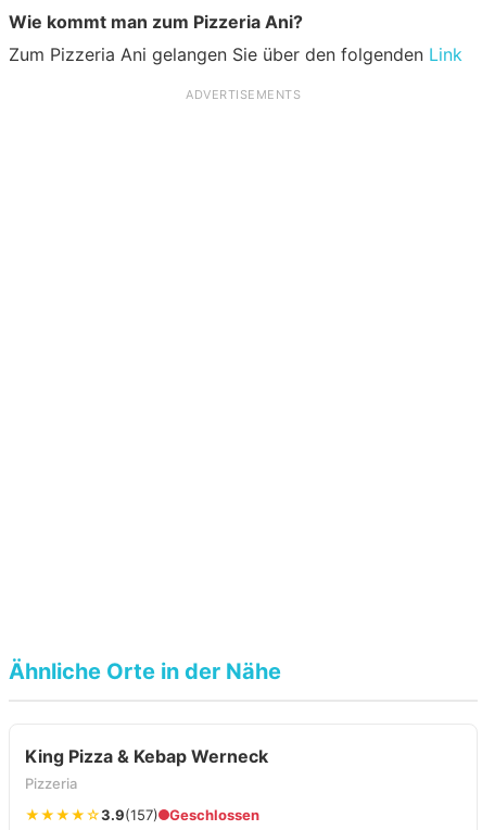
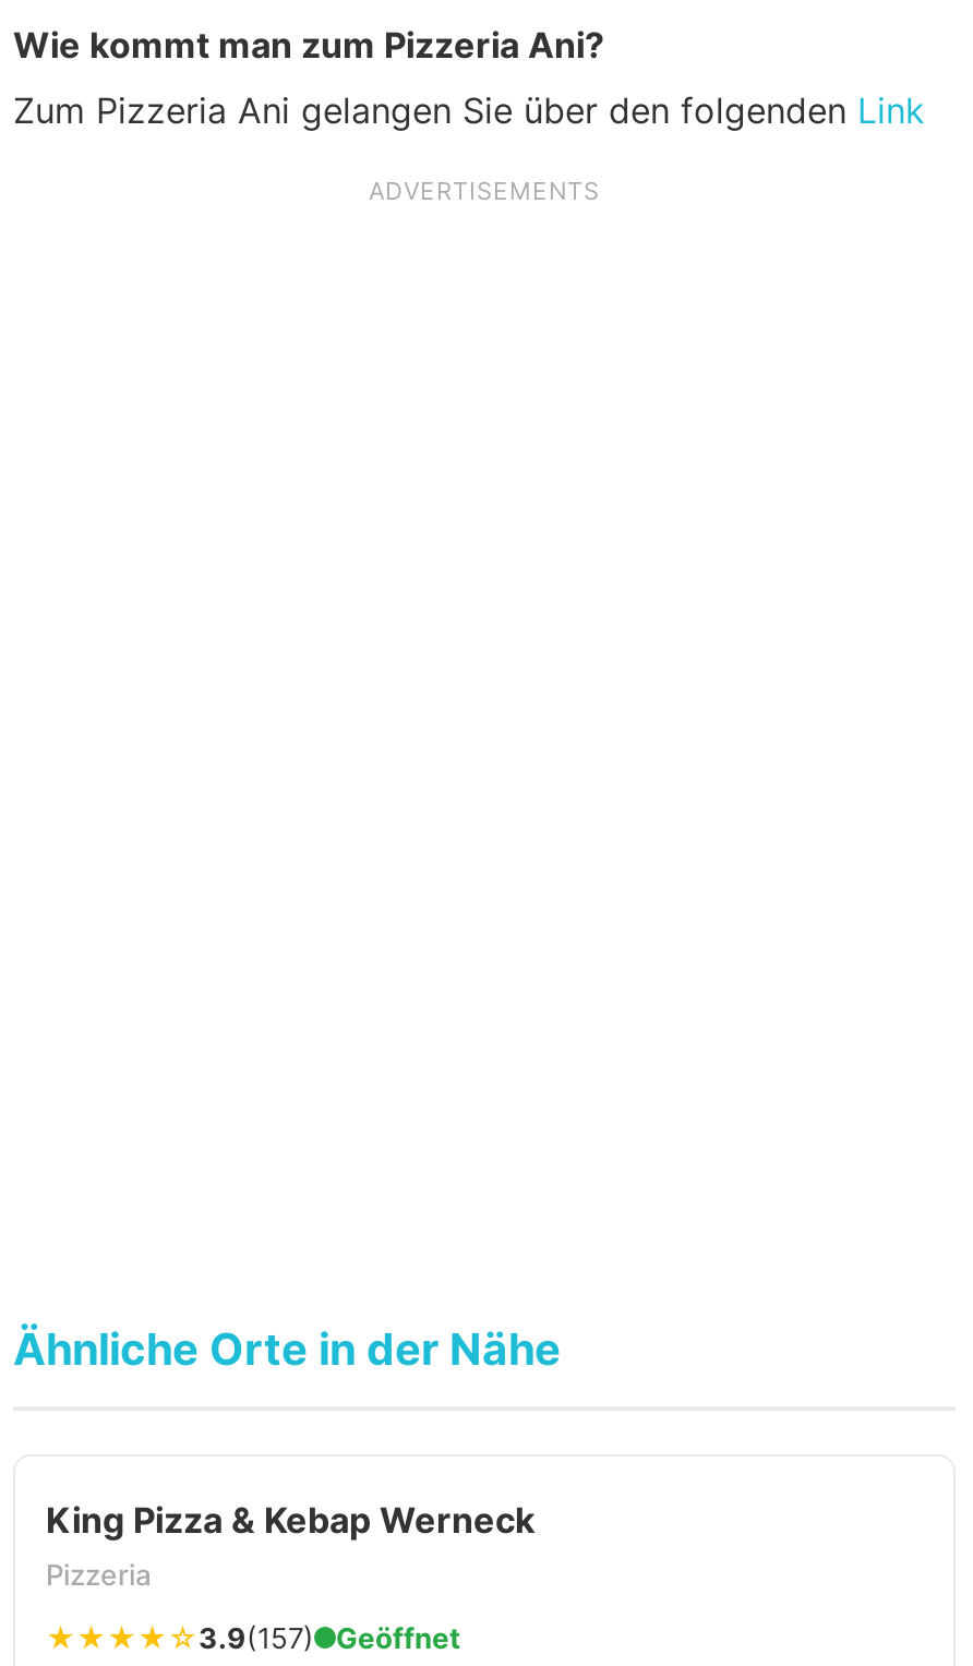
[169,806,259,823] Geschlossen -> [336,1620,460,1655] Geöffnet

